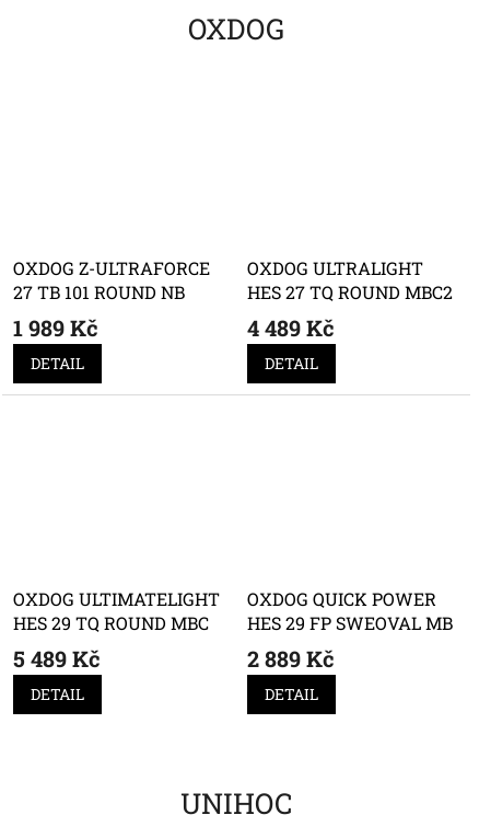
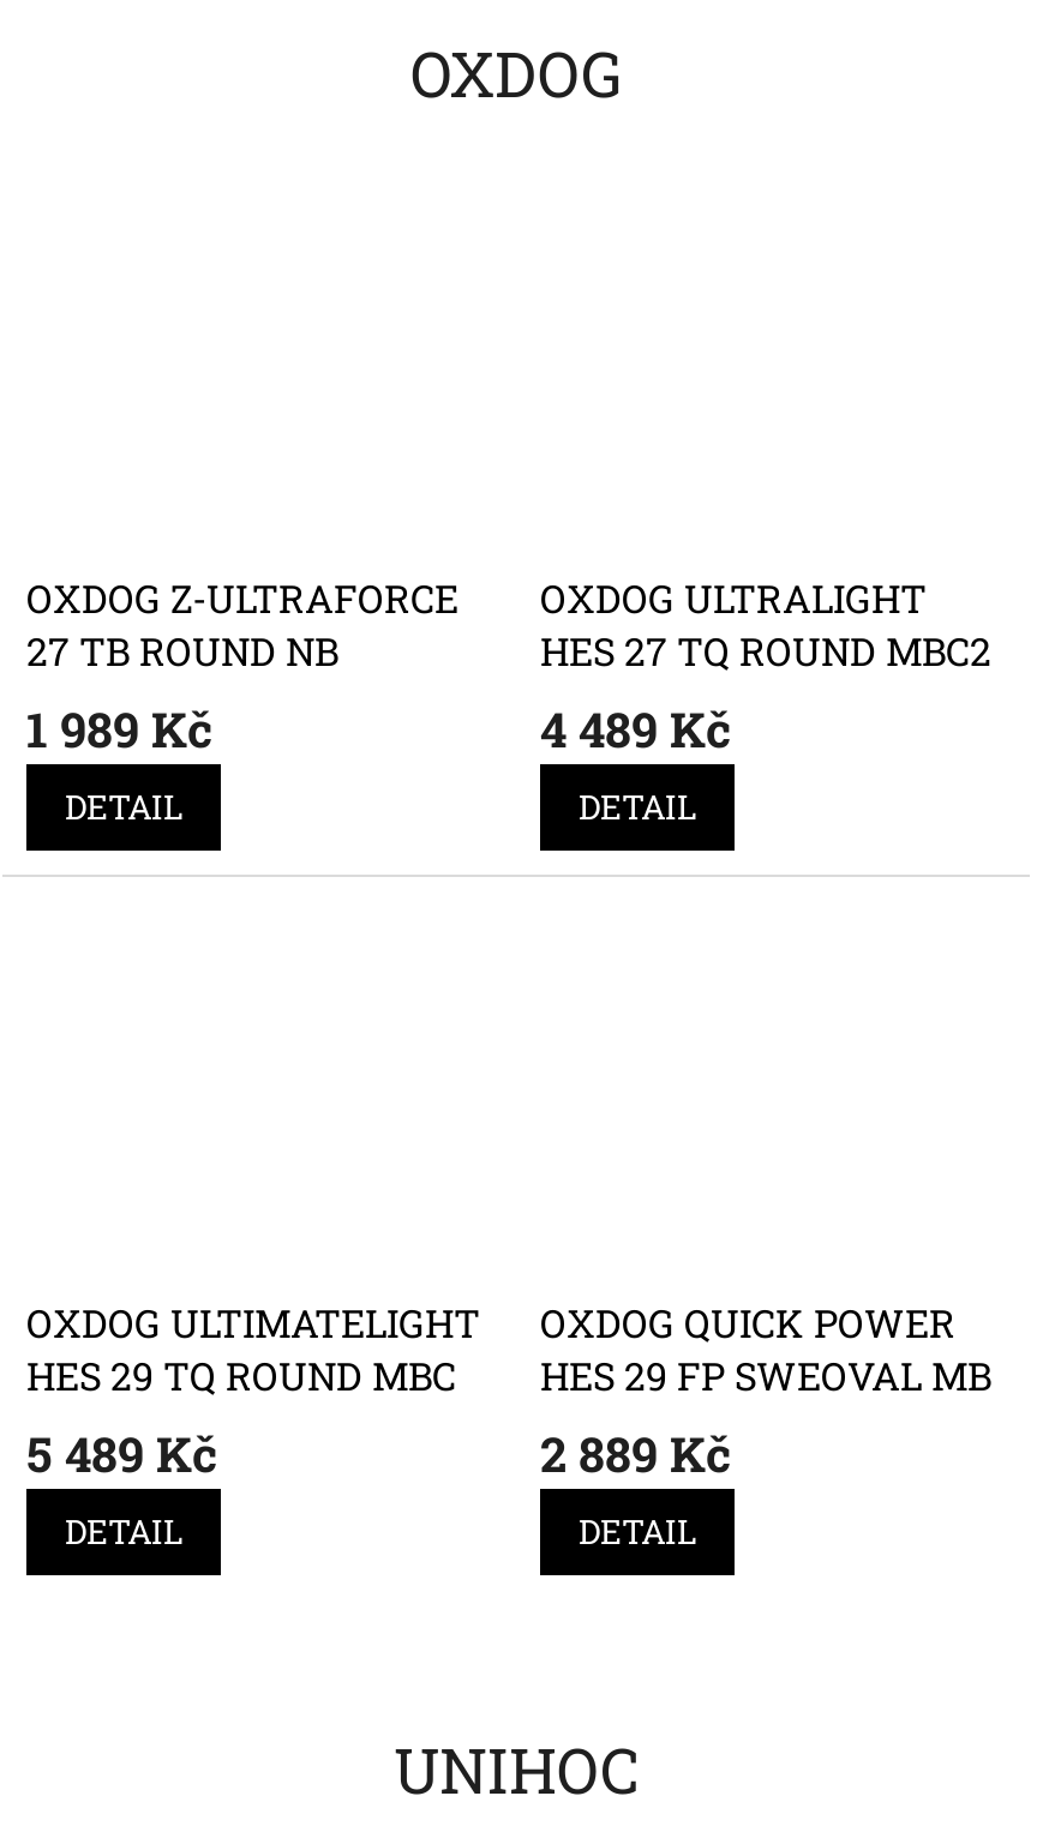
[13,280,185,303] 27 TB 101 ROUND NB -> [26,625,338,675] 27 TB ROUND NB

